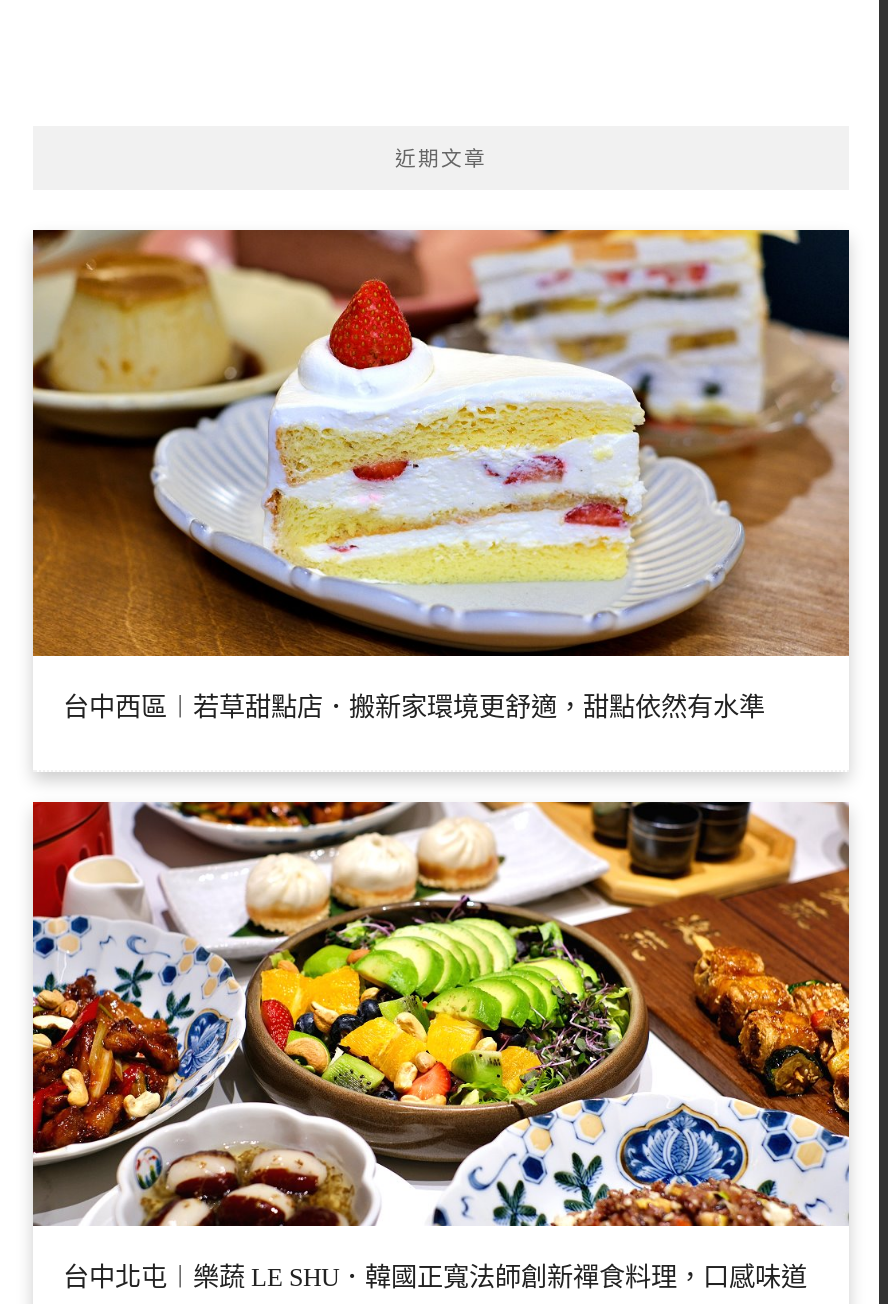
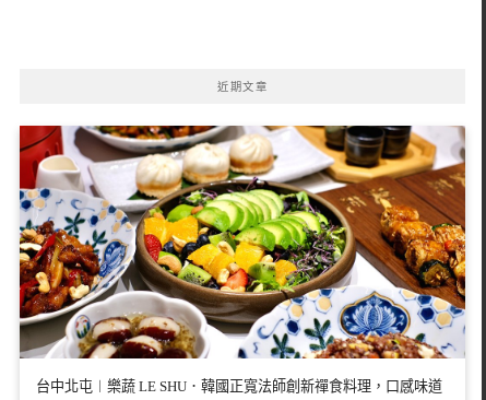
[31,228,851,721] [image] | 台中西區︱若草甜點店．搬新家環境更舒適，甜點依然有水準 -> none

